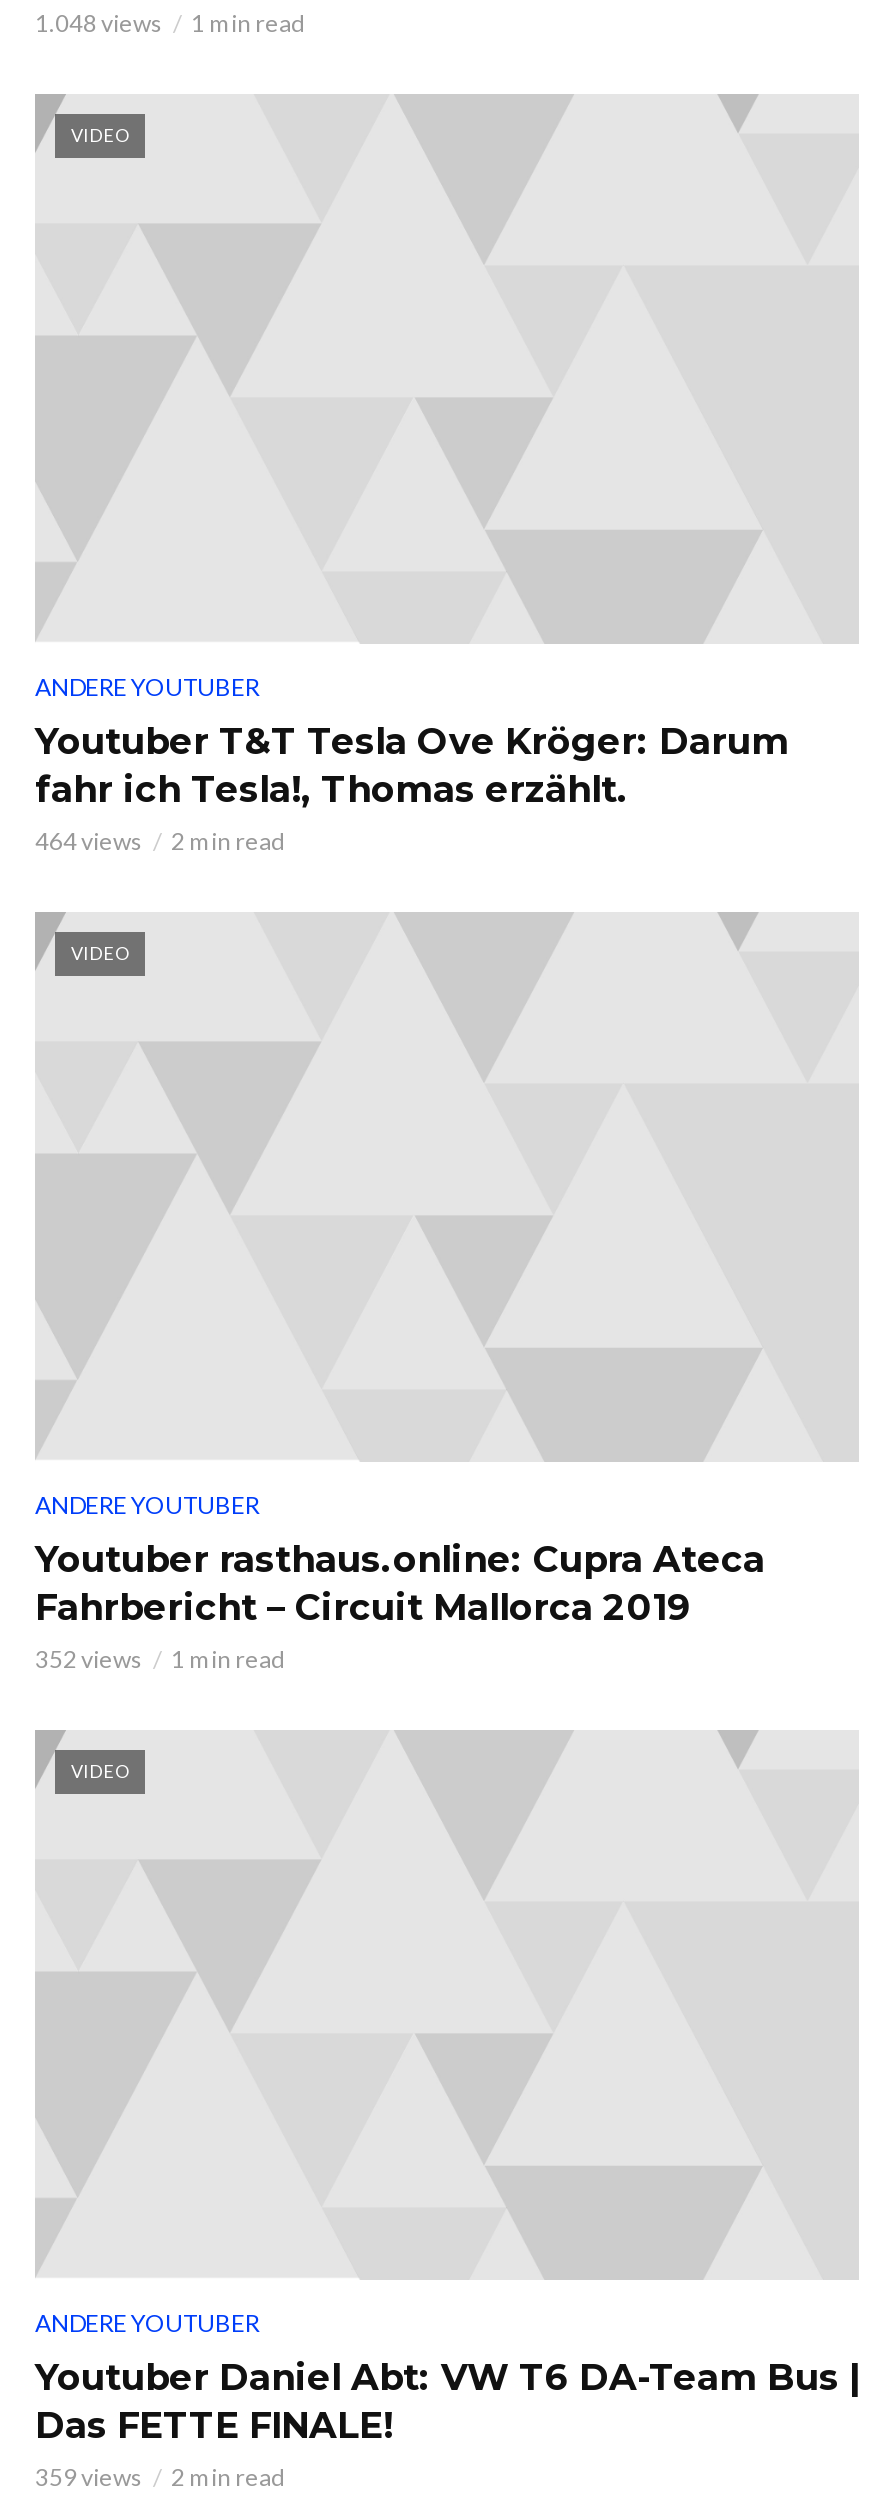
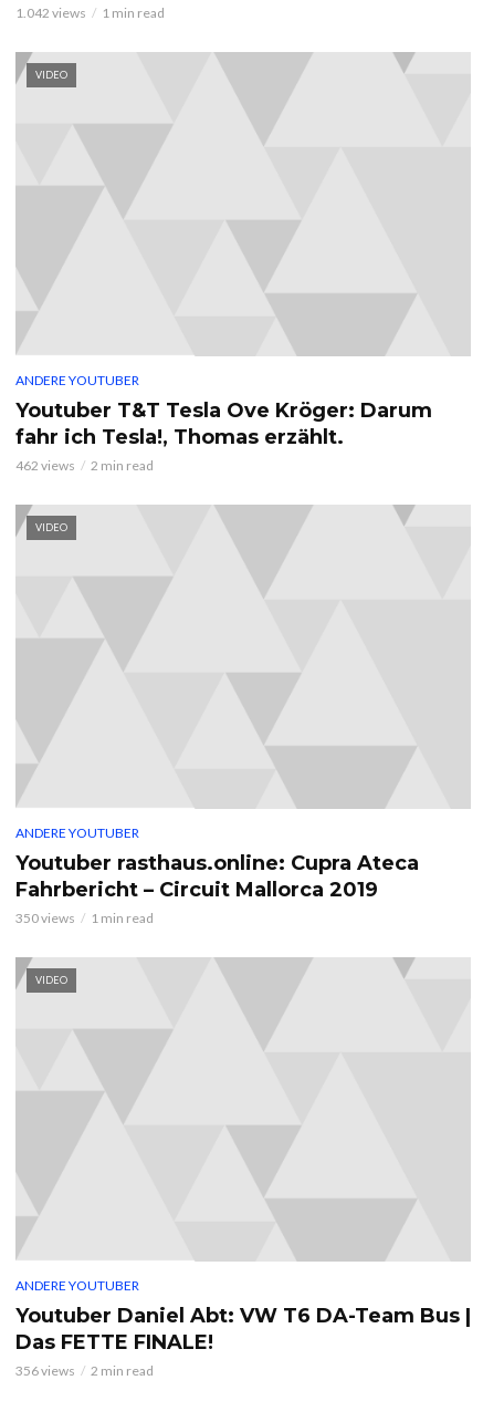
[35,8,305,38] 1.048 views 1 min read -> [15,5,165,21] 1.042 views 1 min read
[35,826,285,856] 464 views 2 min read -> [15,457,154,474] 462 views 2 min read
[35,1645,285,1675] 352 views 1 min read -> [15,910,154,927] 350 views 1 min read
[35,2463,285,2493] 359 views 2 min read -> [15,1363,154,1379] 356 views 2 min read

